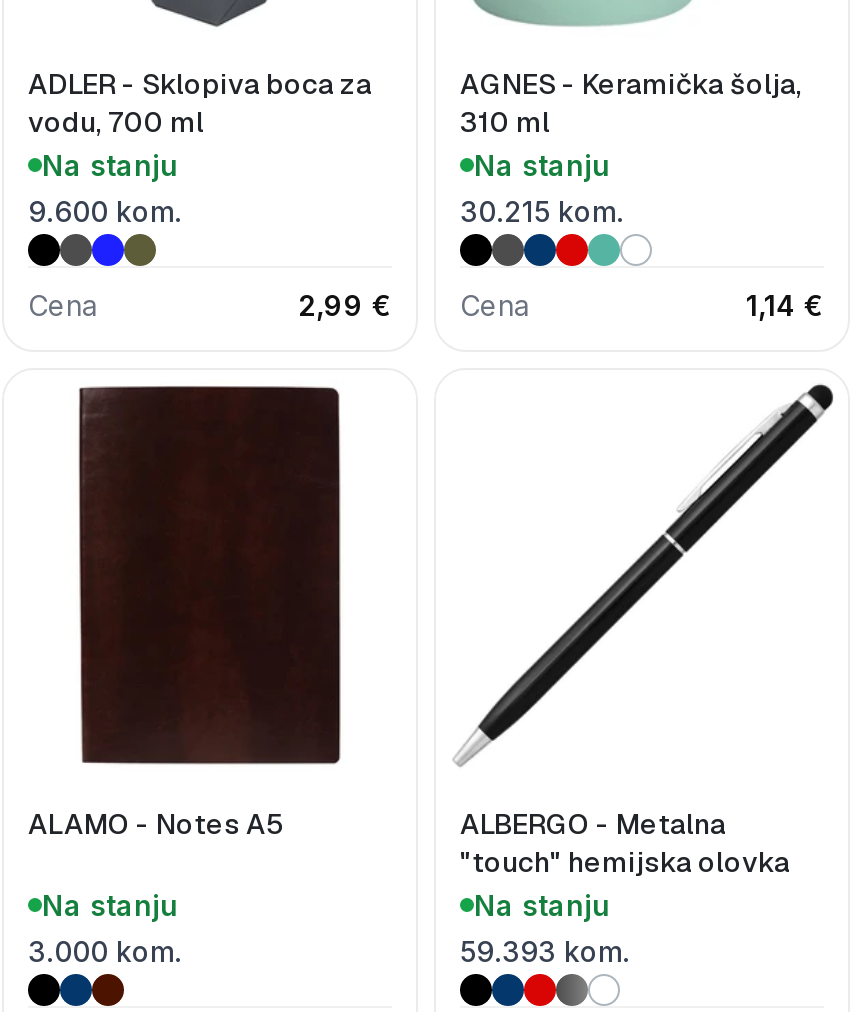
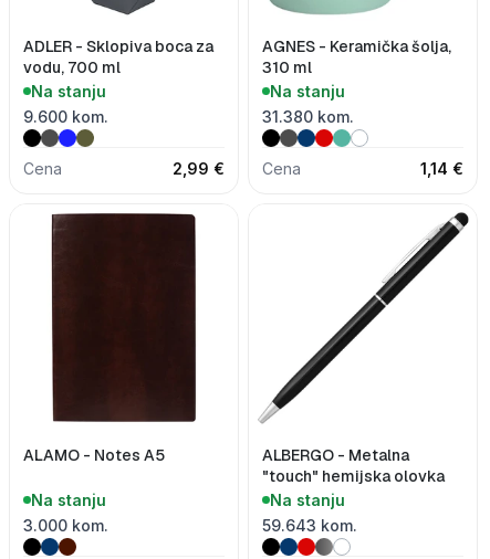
[460,193,624,227] 30.215 kom. -> [262,107,354,126] 31.380 kom.
[460,934,630,968] 59.393 kom. -> [262,516,357,535] 59.643 kom.

